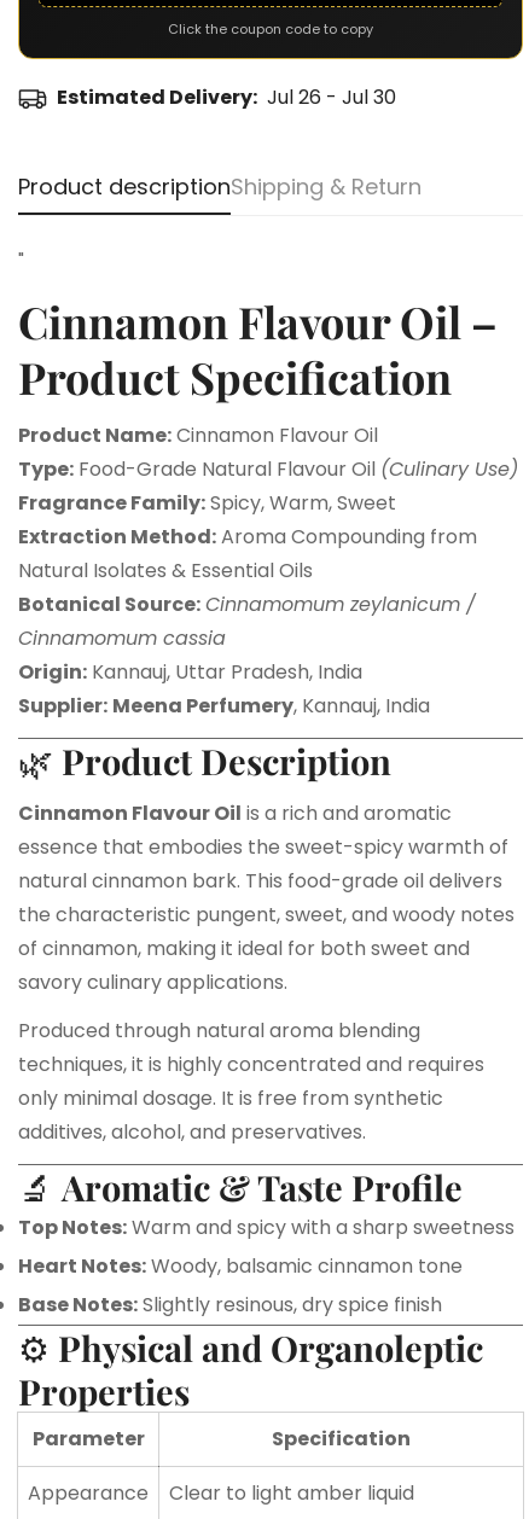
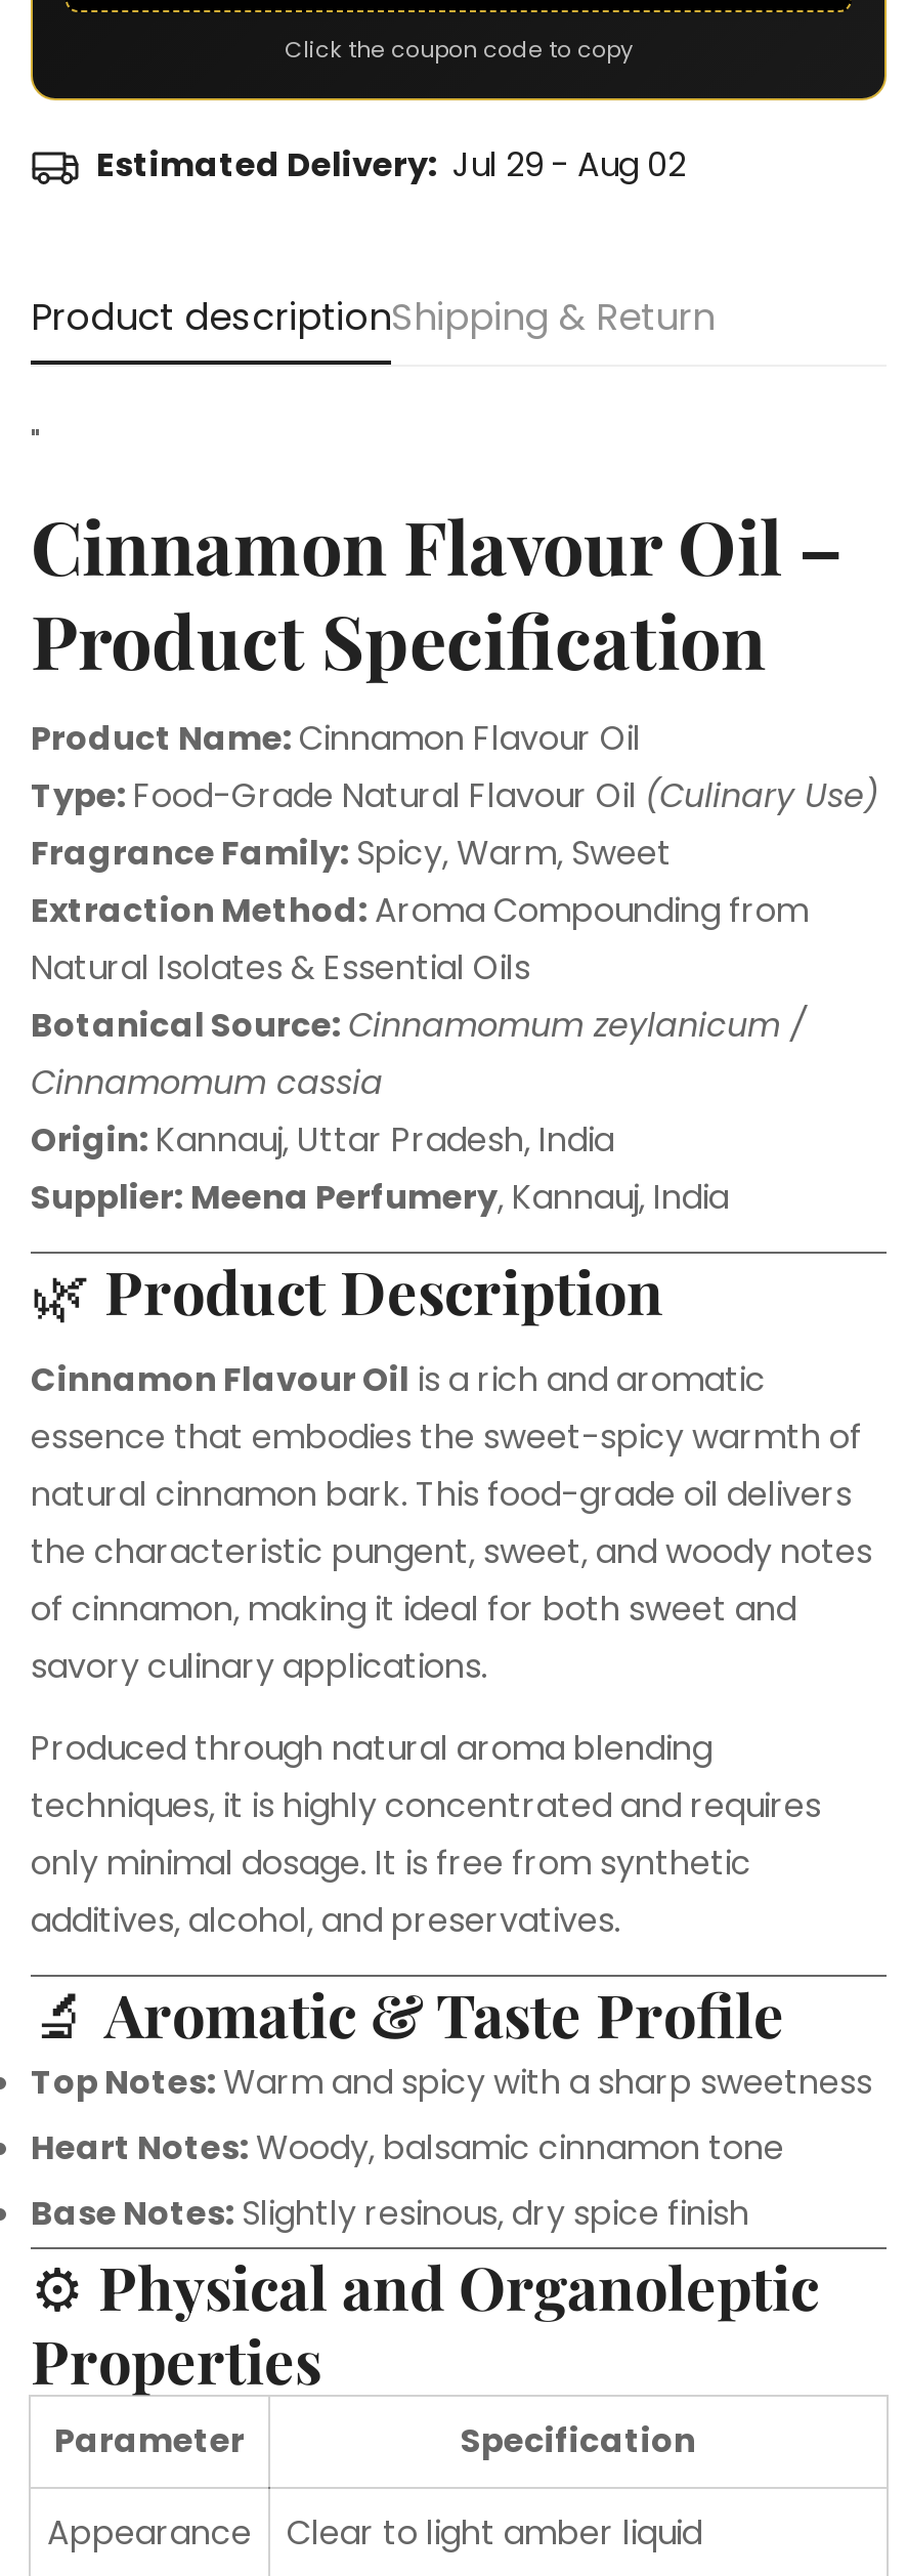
[57,84,396,111] Estimated Delivery: Jul 26 - Jul 30 -> [96,142,686,189] Estimated Delivery: Jul 29 - Aug 02

